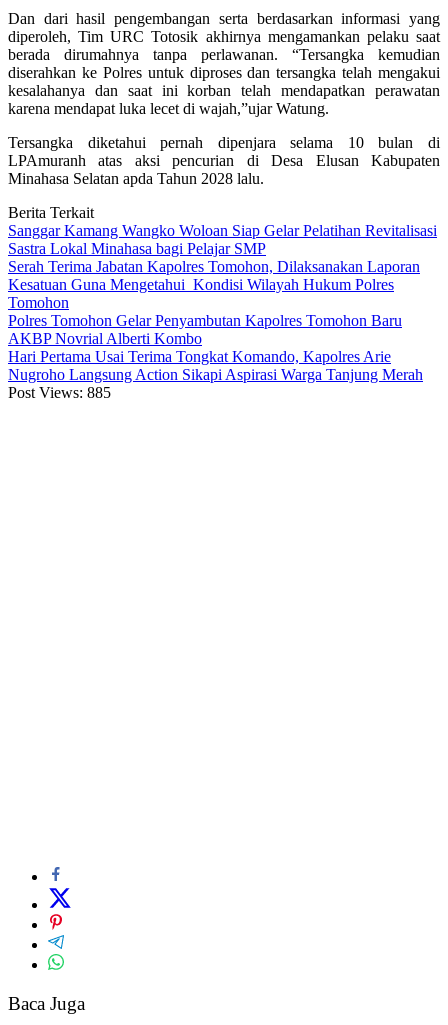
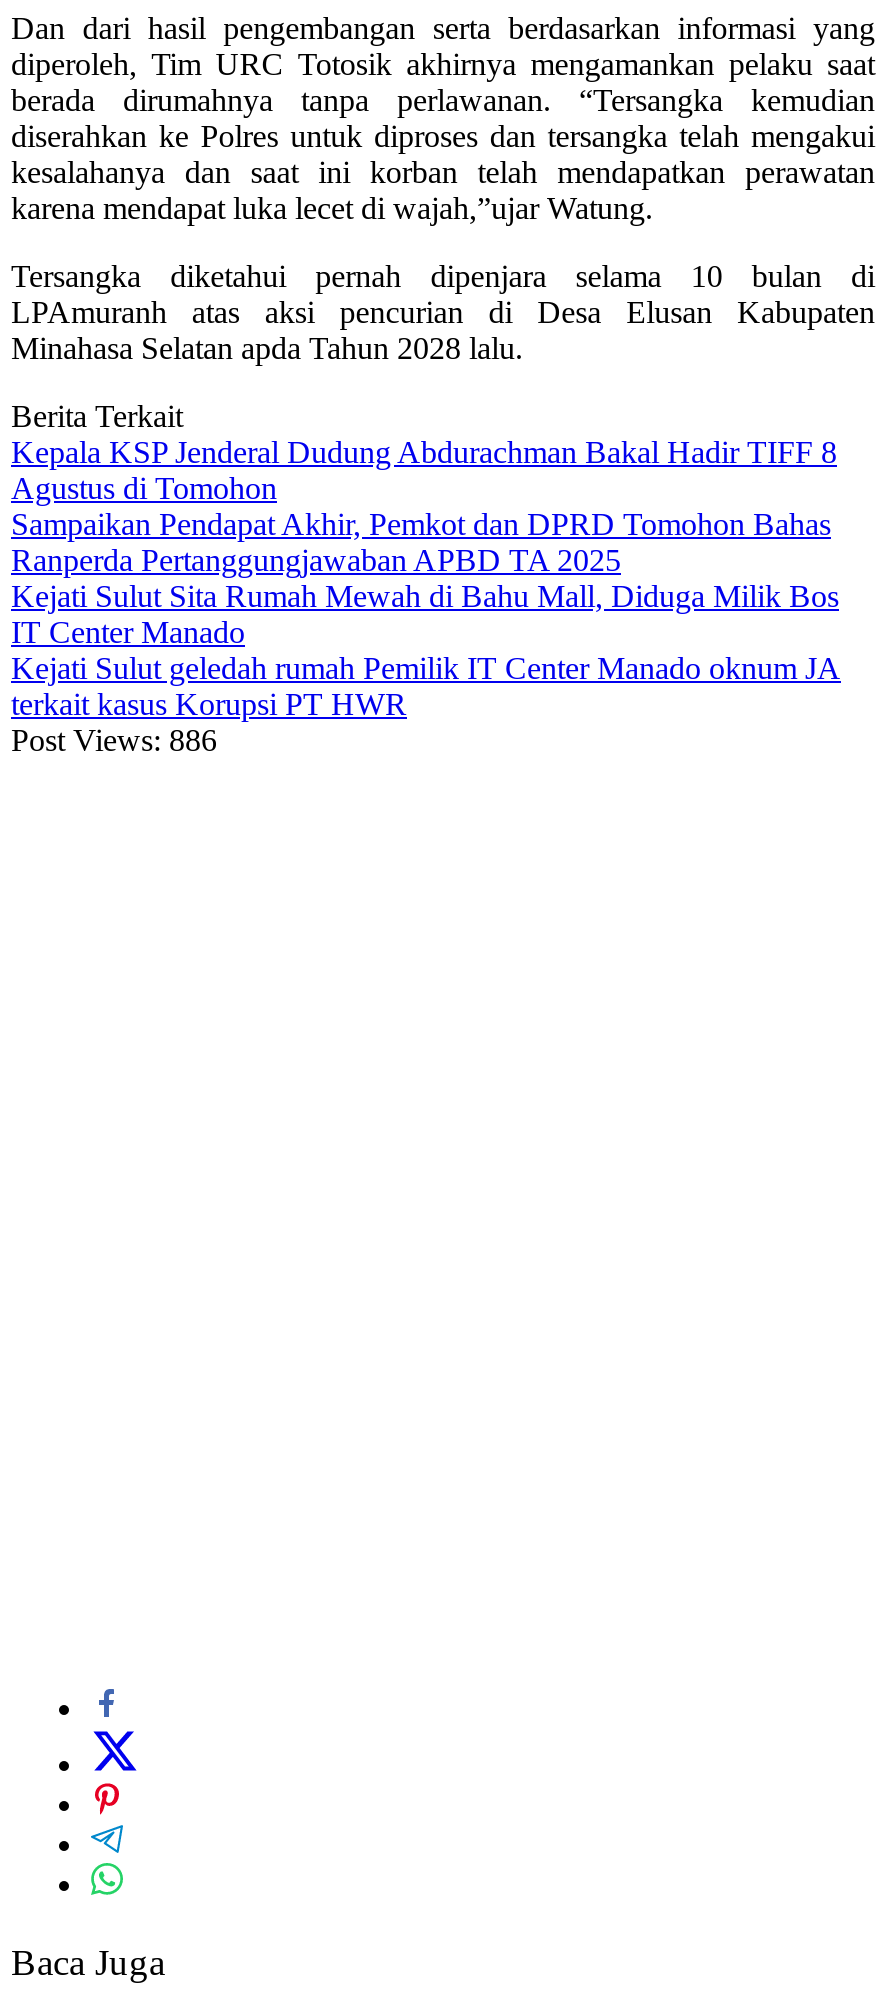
[8,222,437,401] Sanggar Kamang Wangko Woloan Siap Gelar Pelatihan Revitalisasi | Sastra Lokal Minahasa bagi Pelajar SMP | Serah Terima Jabatan Kapolres Tomohon, Dilaksanakan Laporan | Kesatuan Guna Mengetahui Kondisi Wilayah Hukum Polres | Tomohon | Polres Tomohon Gelar Penyambutan Kapolres Tomohon Baru | AKBP Novrial Alberti Kombo | Hari Pertama Usai Terima Tongkat Komando, Kapolres Arie | Nugroho Langsung Action Sikapi Aspirasi Warga Tanjung Merah | Post Views: 885 -> [11,436,841,758] Kepala KSP Jenderal Dudung Abdurachman Bakal Hadir TIFF 8 | Agustus di Tomohon | Sampaikan Pendapat Akhir, Pemkot dan DPRD Tomohon Bahas | Ranperda Pertanggungjawaban APBD TA 2025 | Kejati Sulut Sita Rumah Mewah di Bahu Mall, Diduga Milik Bos | IT Center Manado | Kejati Sulut geledah rumah Pemilik IT Center Manado oknum JA | terkait kasus Korupsi PT HWR | Post Views: 886

